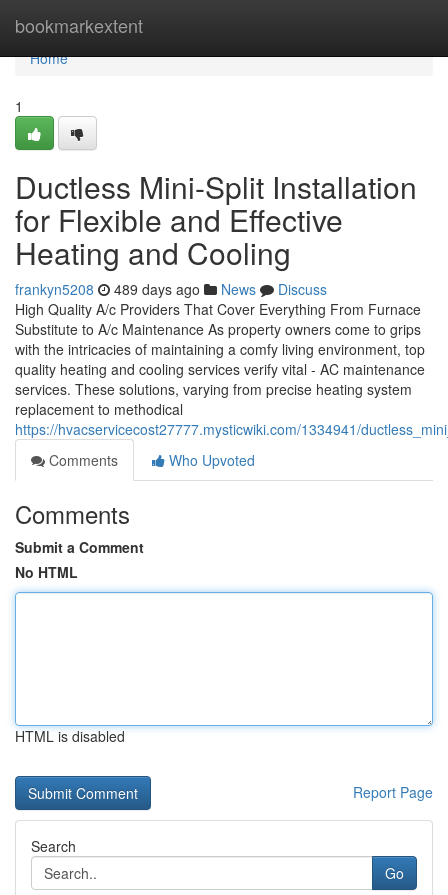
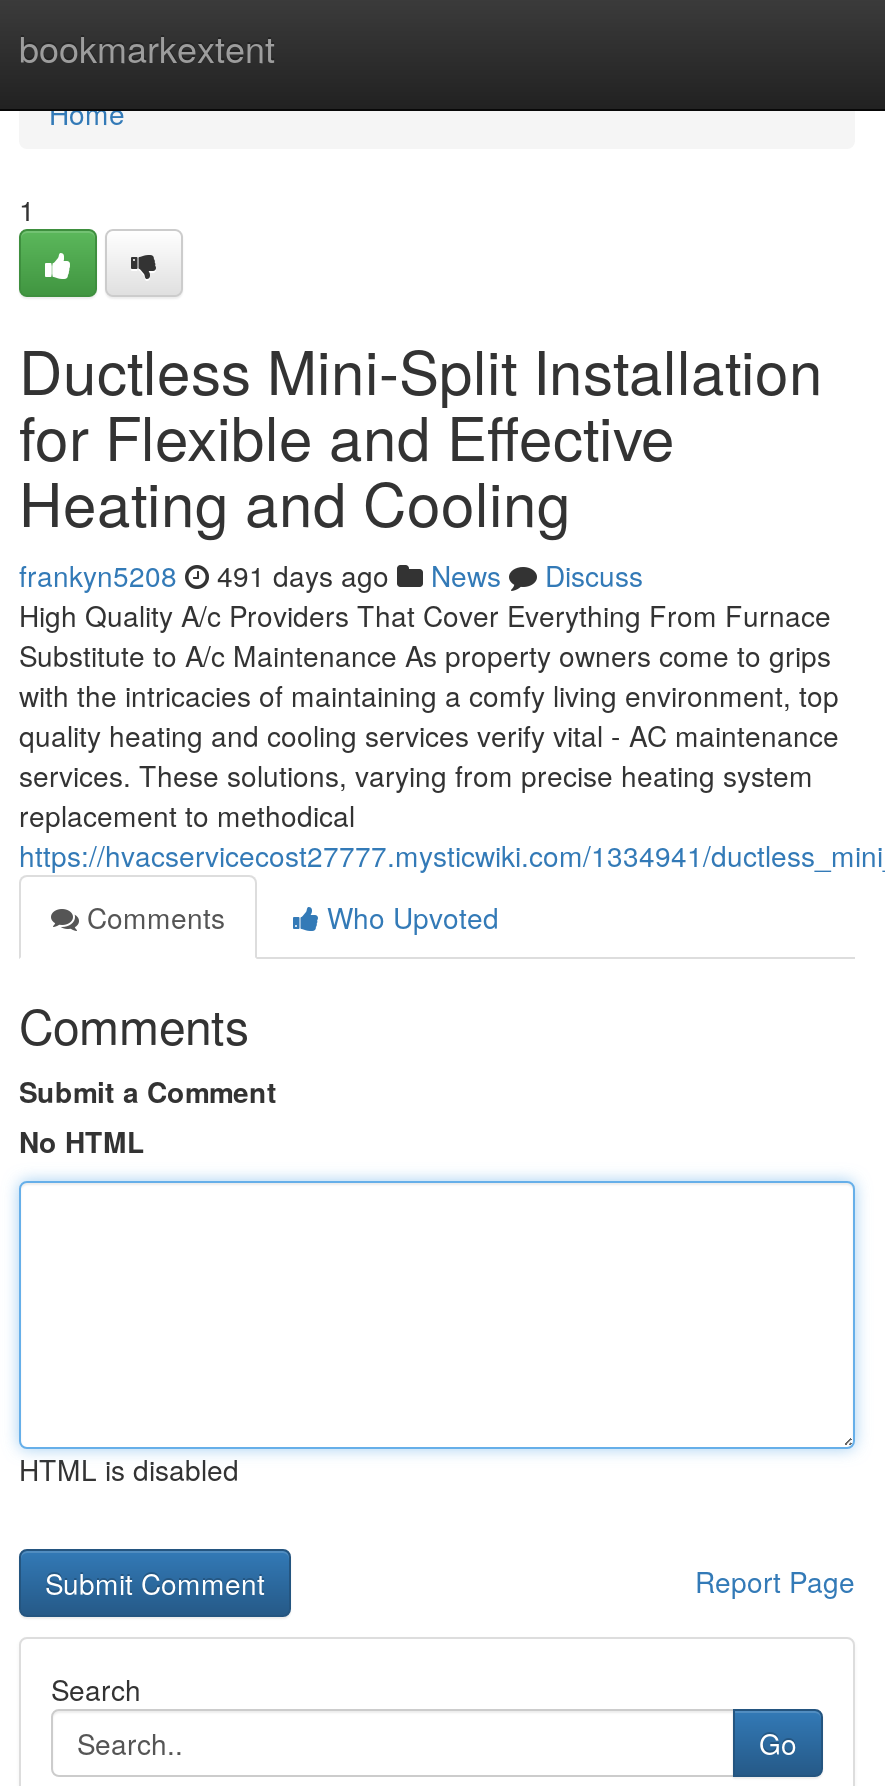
[15,279,327,299] frankyn5208 489 days ago News Discuss -> [19,555,643,595] frankyn5208 491 days ago News Discuss

